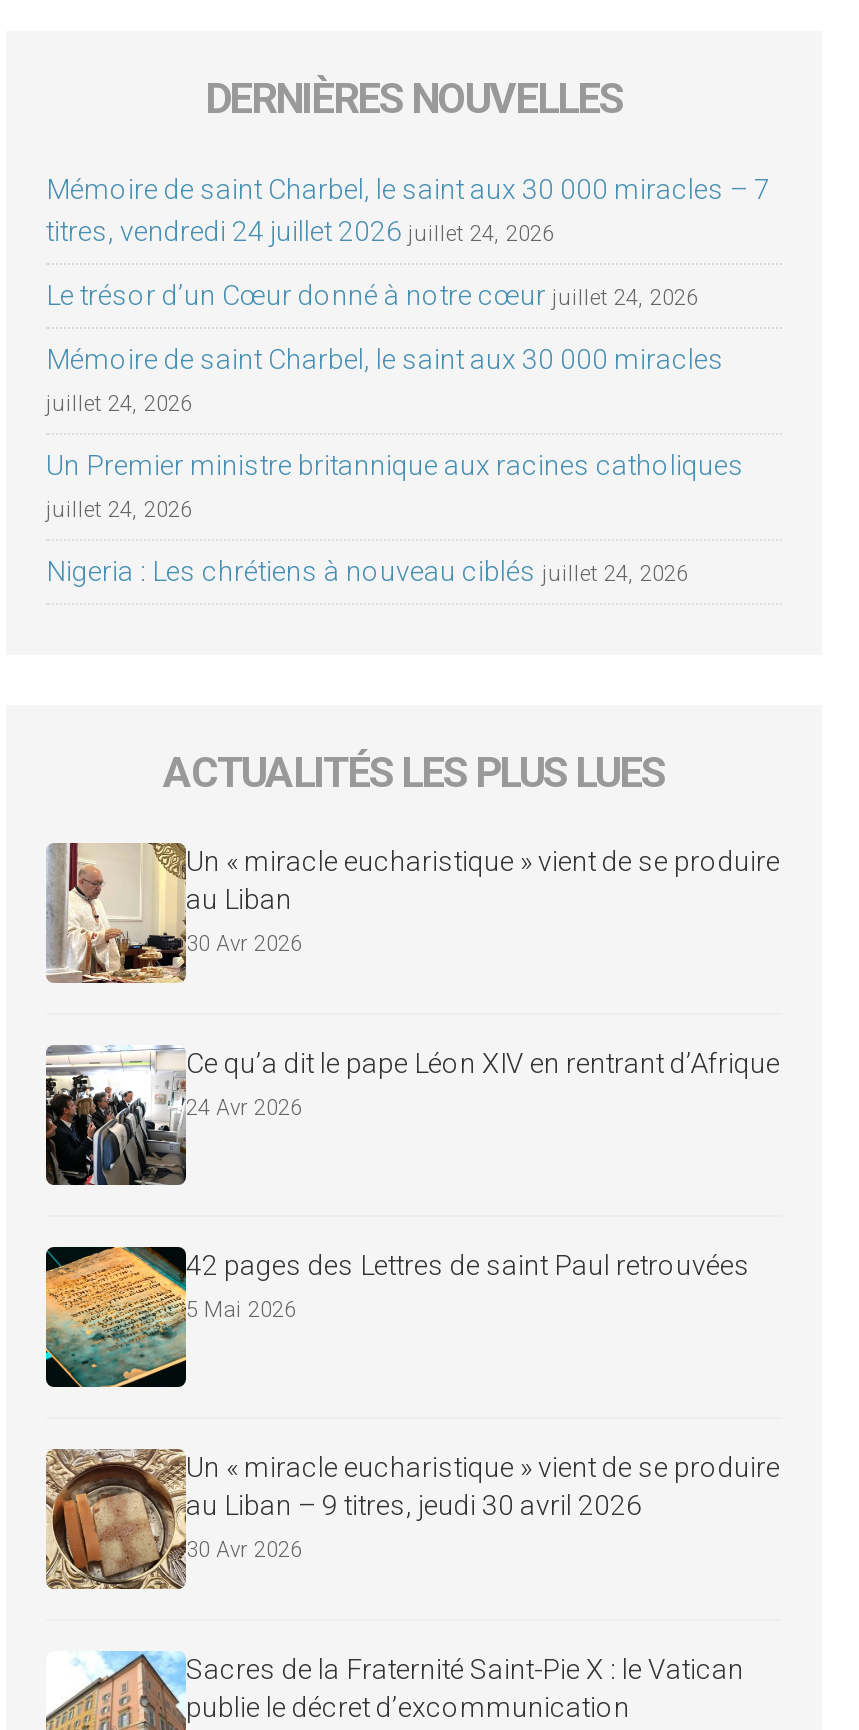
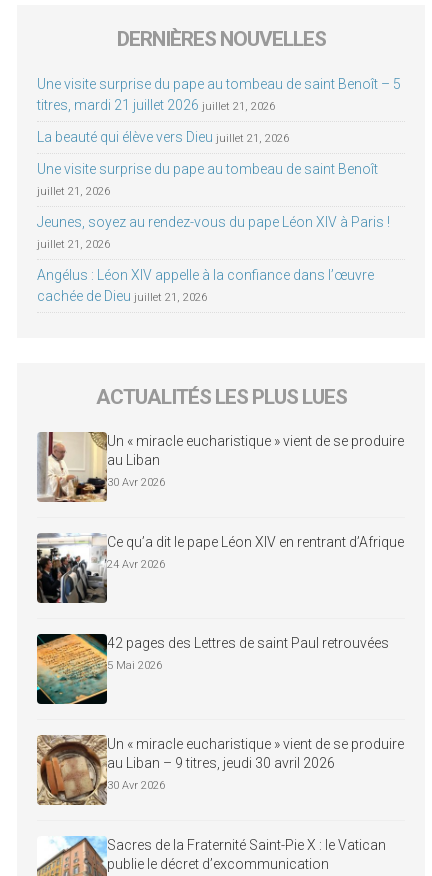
[46,172,770,246] Mémoire de saint Charbel, le saint aux 30 000 miracles – 7 | titres, vendredi 24 juillet 2026 juillet 24, 2026 -> [37,76,401,113] Une visite surprise du pape au tombeau de saint Benoît – 5 | titres, mardi 21 juillet 2026 juillet 21, 2026
[46,278,698,310] Le trésor d’un Cœur donné à notre cœur juillet 24, 2026 -> [37,129,289,145] La beauté qui élève vers Dieu juillet 21, 2026
[46,342,724,374] Mémoire de saint Charbel, le saint aux 30 000 miracles -> [37,161,378,177] Une visite surprise du pape au tombeau de saint Benoît
[46,390,192,416] juillet 24, 2026 -> [37,185,110,198] juillet 21, 2026
[46,448,744,480] Un Premier ministre britannique aux racines catholiques -> [37,214,390,230] Jeunes, soyez au rendez-vous du pape Léon XIV à Paris !
[46,496,192,522] juillet 24, 2026 -> [37,238,110,251] juillet 21, 2026
[46,554,688,586] Nigeria : Les chrétiens à nouveau ciblés juillet 24, 2026 -> [37,267,374,304] Angélus : Léon XIV appelle à la confiance dans l’œuvre | cachée de Dieu juillet 21, 2026

